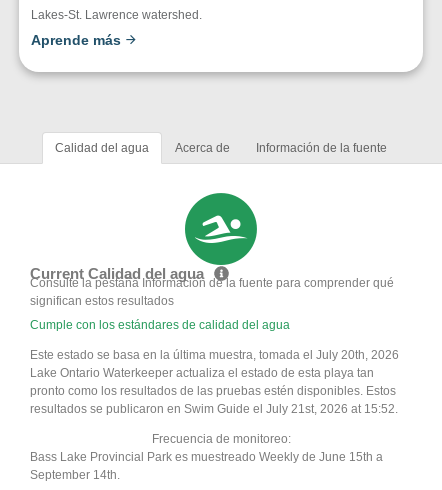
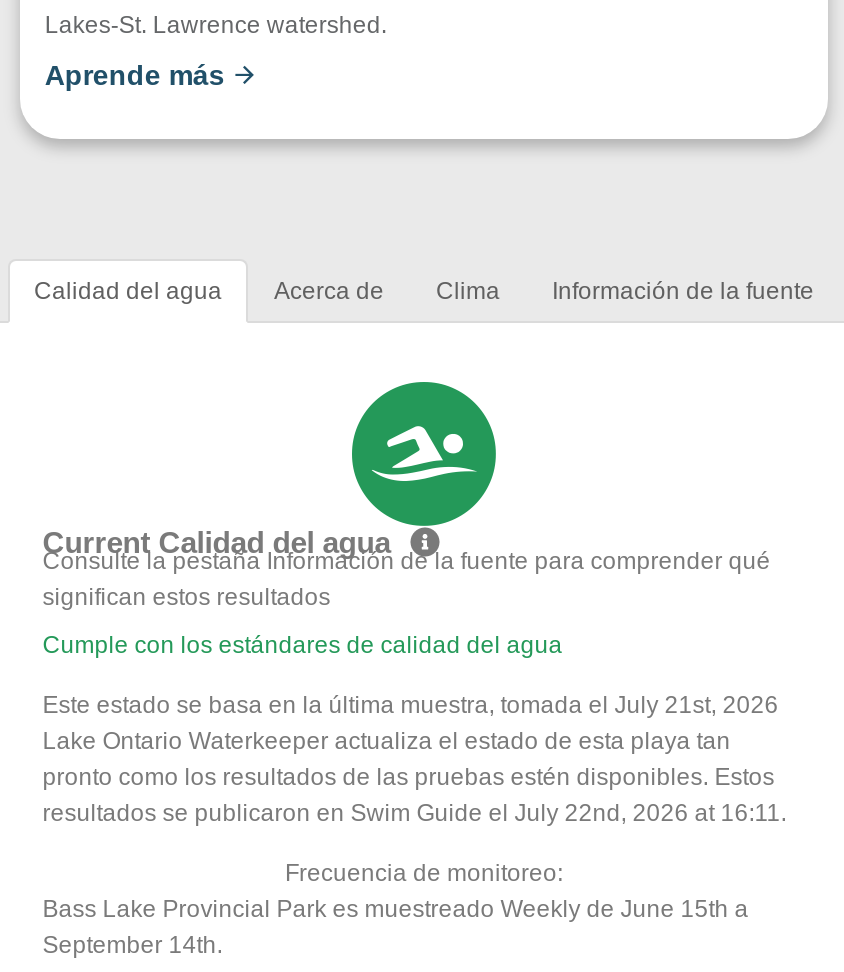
none -> [436,278,500,306] Clima
[30,348,399,362] Este estado se basa en la última muestra, tomada el July 20th, 2026 -> [42,690,778,718] Este estado se basa en la última muestra, tomada el July 21st, 2026
[30,402,398,416] resultados se publicaron en Swim Guide el July 21st, 2026 at 15:52. -> [42,798,786,826] resultados se publicaron en Swim Guide el July 22nd, 2026 at 16:11.

